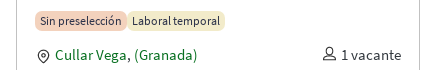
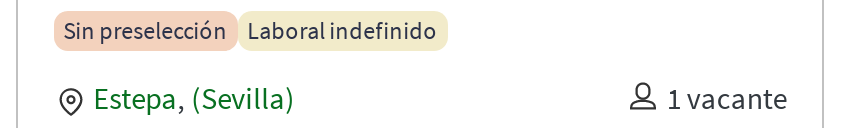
[132,13,220,28] Laboral temporal -> [247,15,437,45] Laboral indefinido
[55,45,198,64] Cullar Vega, (Granada) -> [93,79,295,117] Estepa, (Sevilla)

